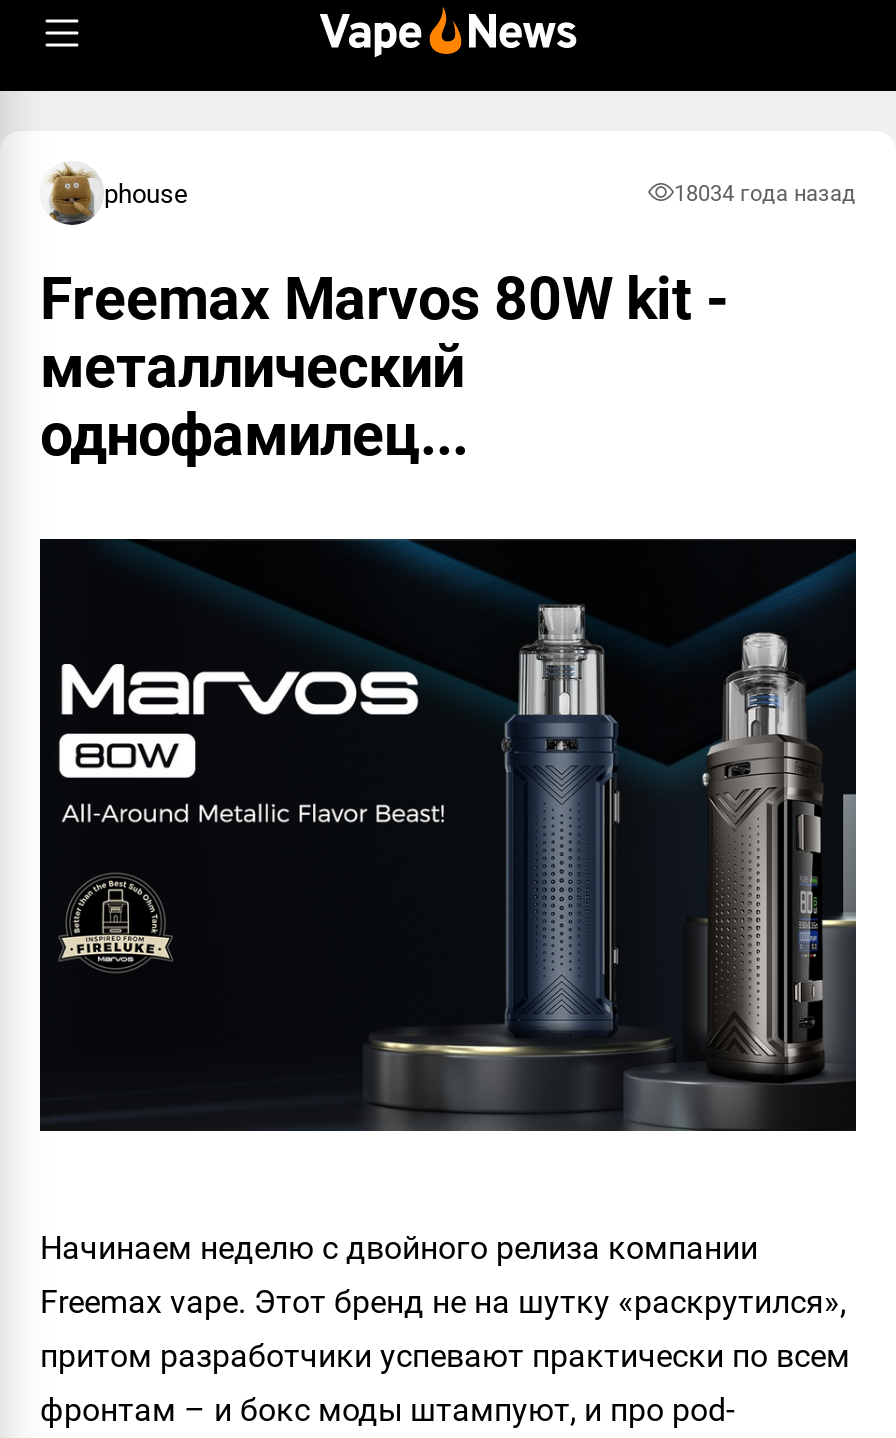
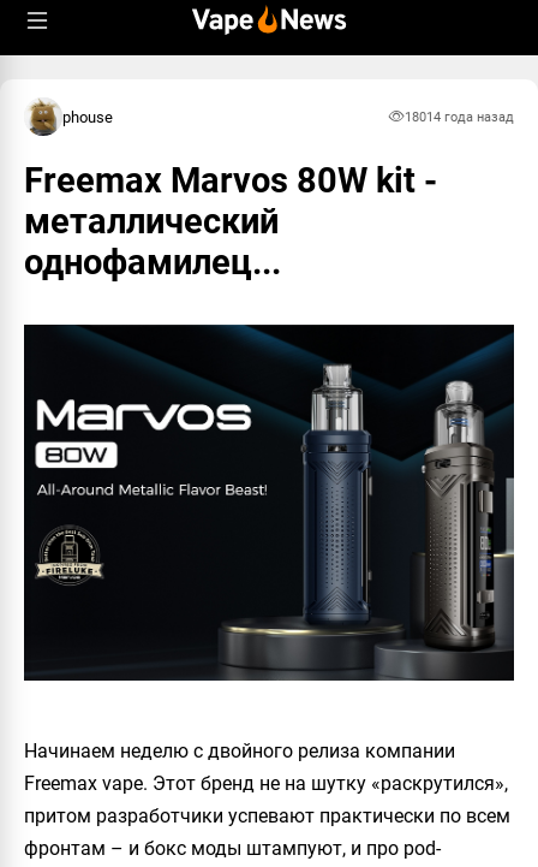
[674,180,856,206] 18034 года назад -> [405,109,514,124] 18014 года назад

